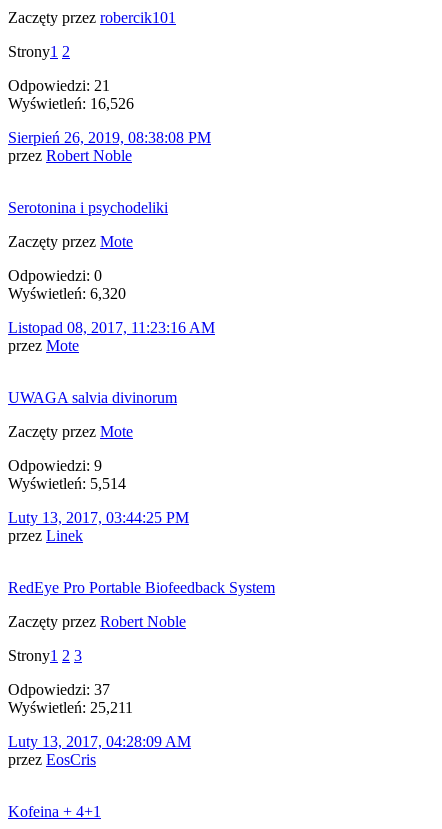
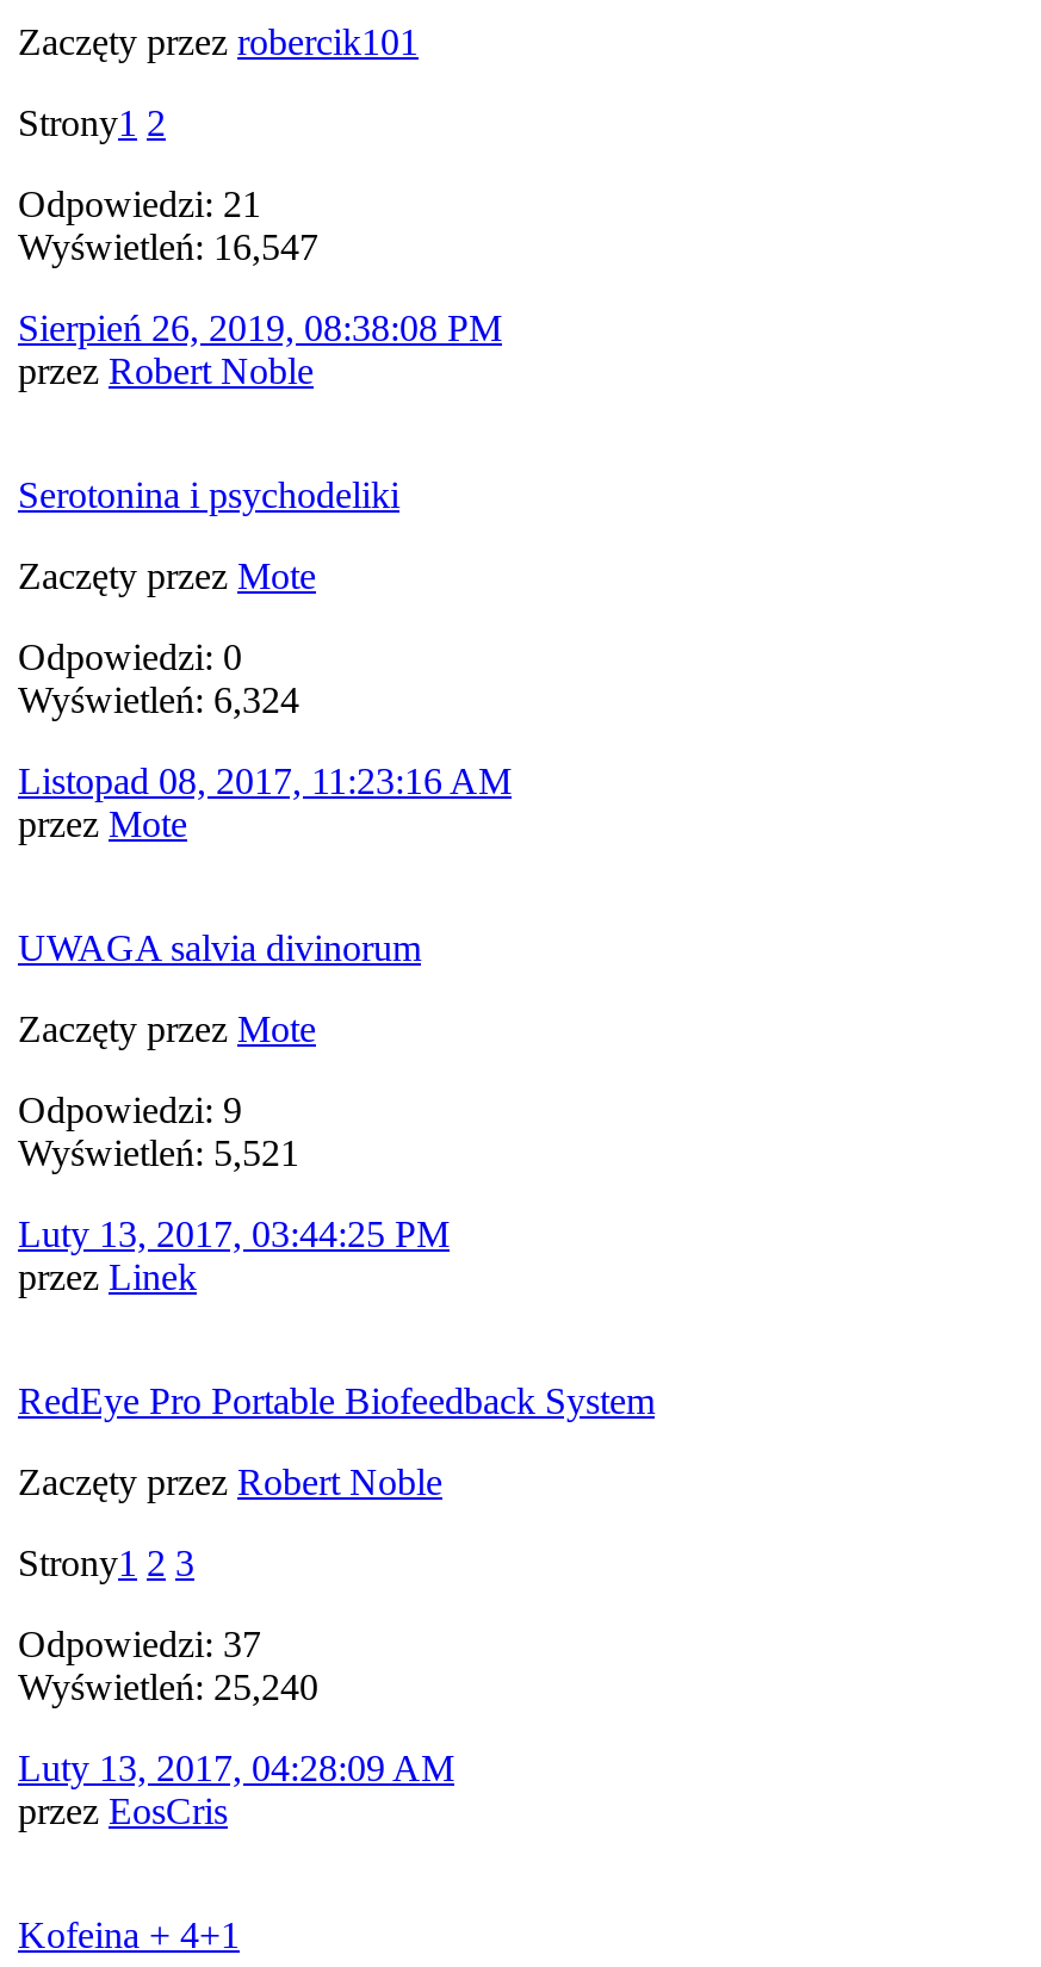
[8,95,134,112] Wyświetleń: 16,526 -> [18,226,318,267] Wyświetleń: 16,547
[8,285,126,302] Wyświetleń: 6,320 -> [18,679,299,720] Wyświetleń: 6,324
[8,475,126,492] Wyświetleń: 5,514 -> [18,1132,299,1173] Wyświetleń: 5,521
[8,699,133,716] Wyświetleń: 25,211 -> [18,1666,318,1707] Wyświetleń: 25,240

